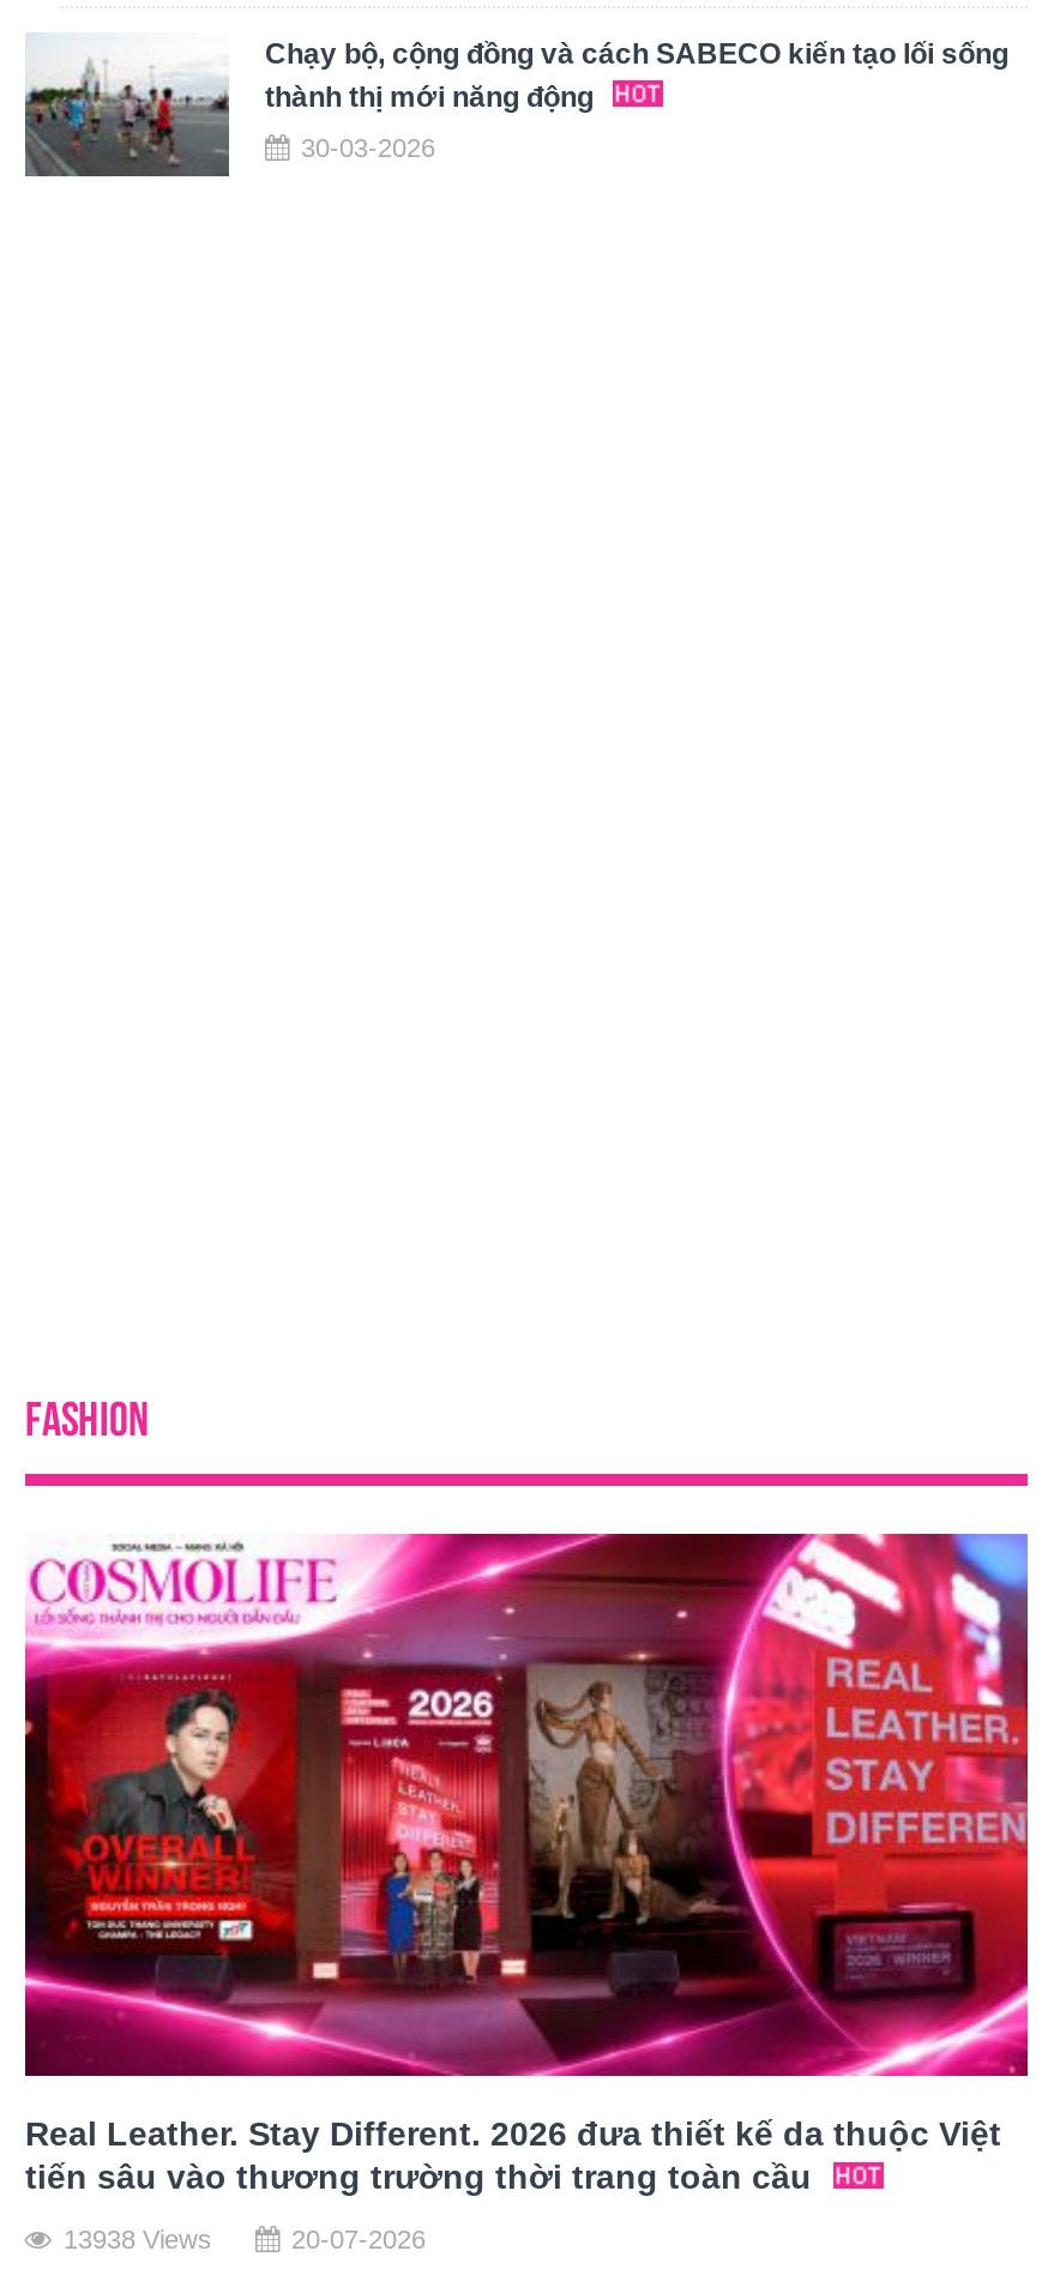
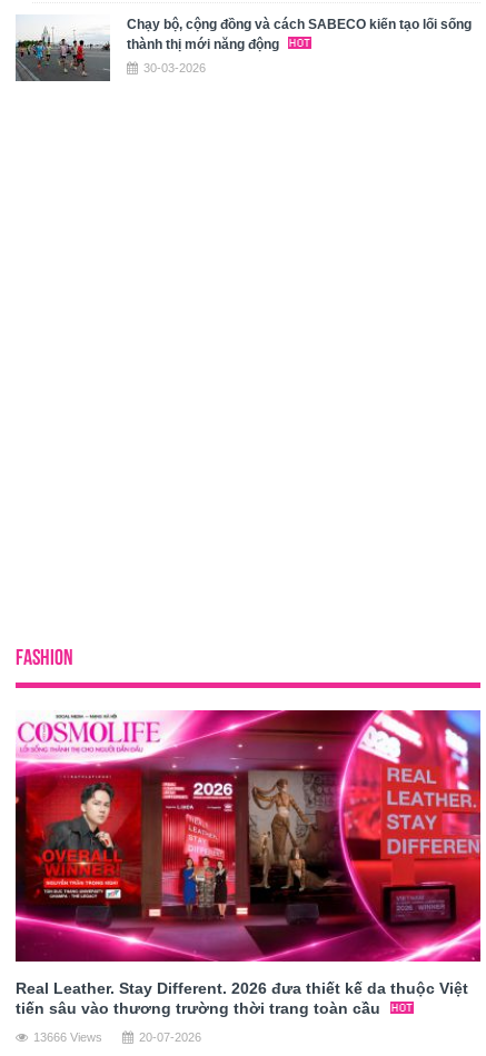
[56,2224,212,2252] 13938 Views -> [30,1030,102,1043] 13666 Views

